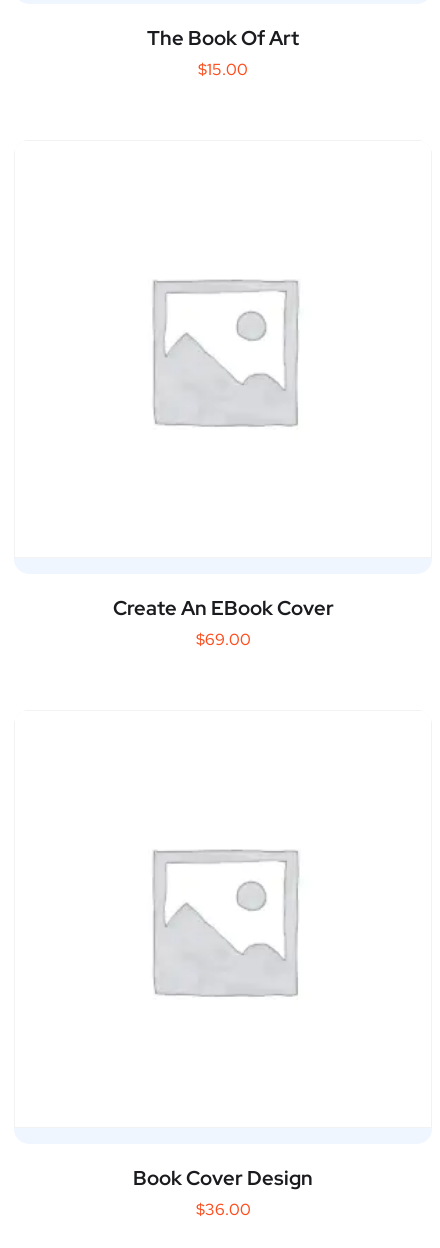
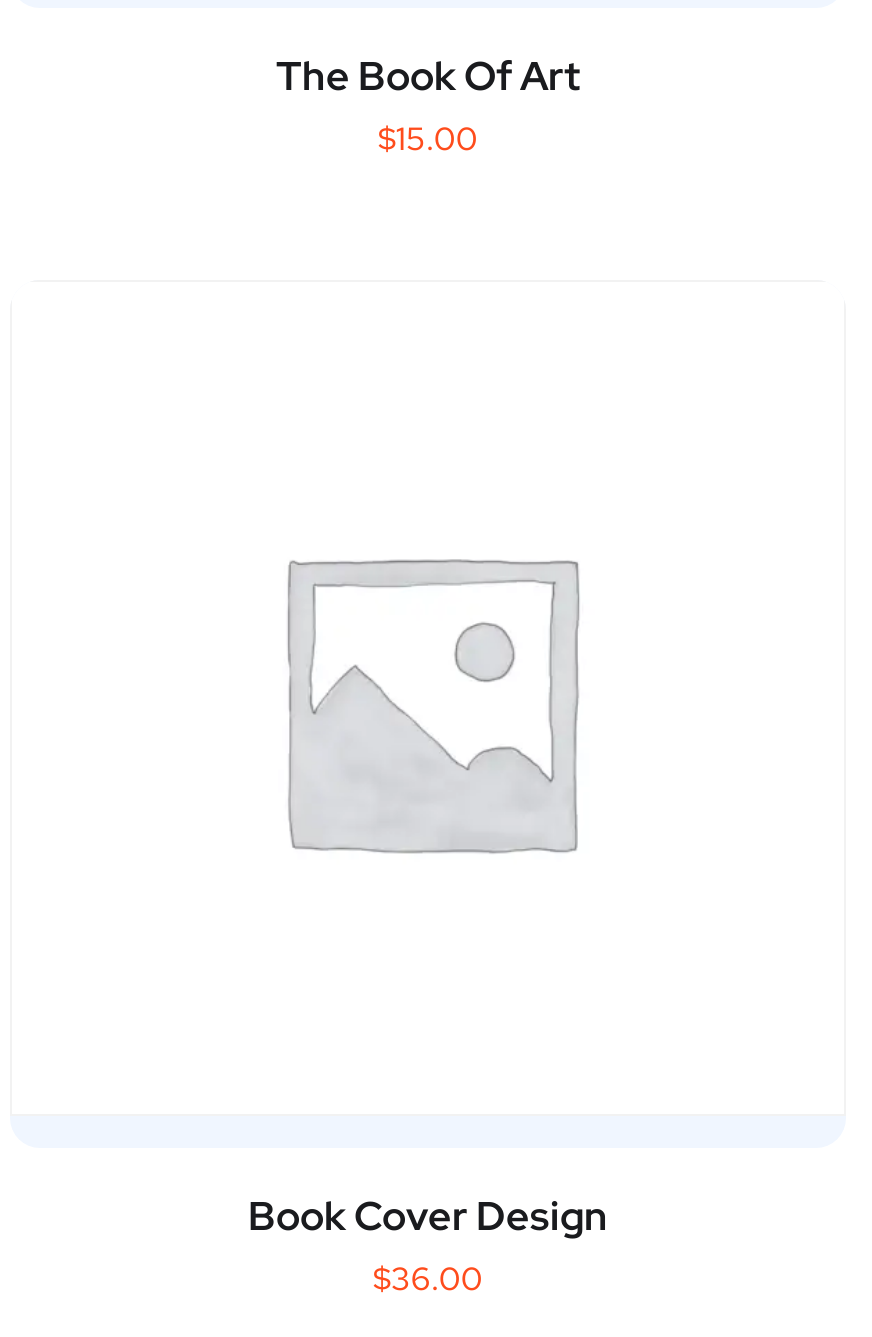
[112,595,333,650] Create An EBook Cover | $69.00 -> none

